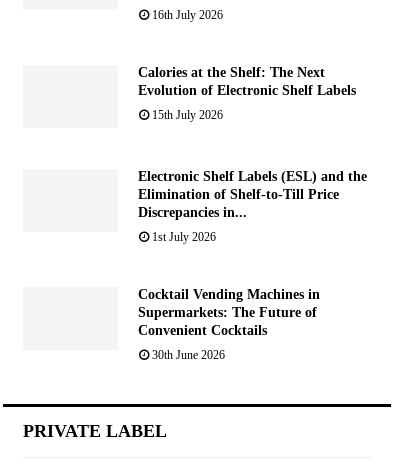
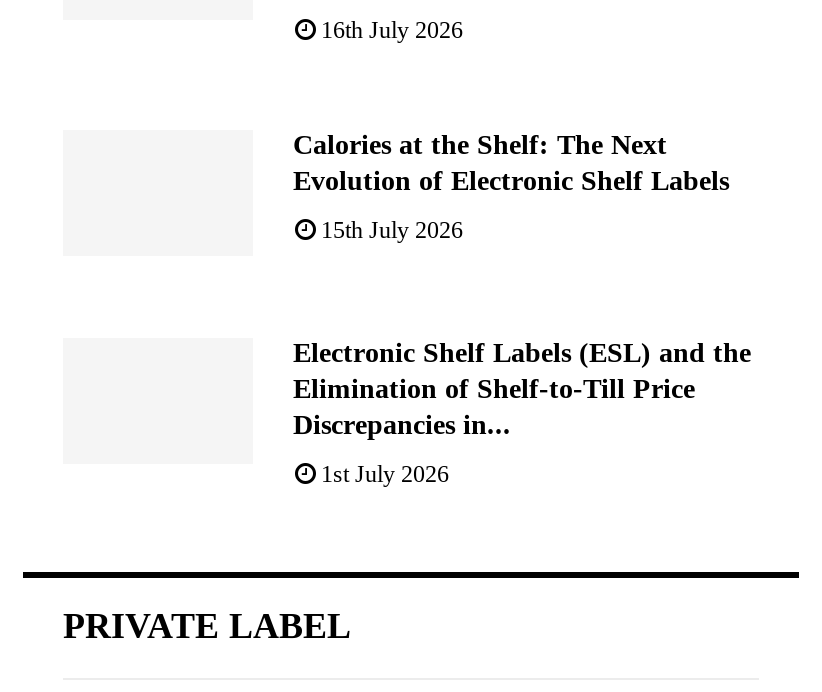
[138,287,320,362] Cocktail Vending Machines in | Supermarkets: The Future of | Convenient Cocktails | 30th June 2026 -> none

